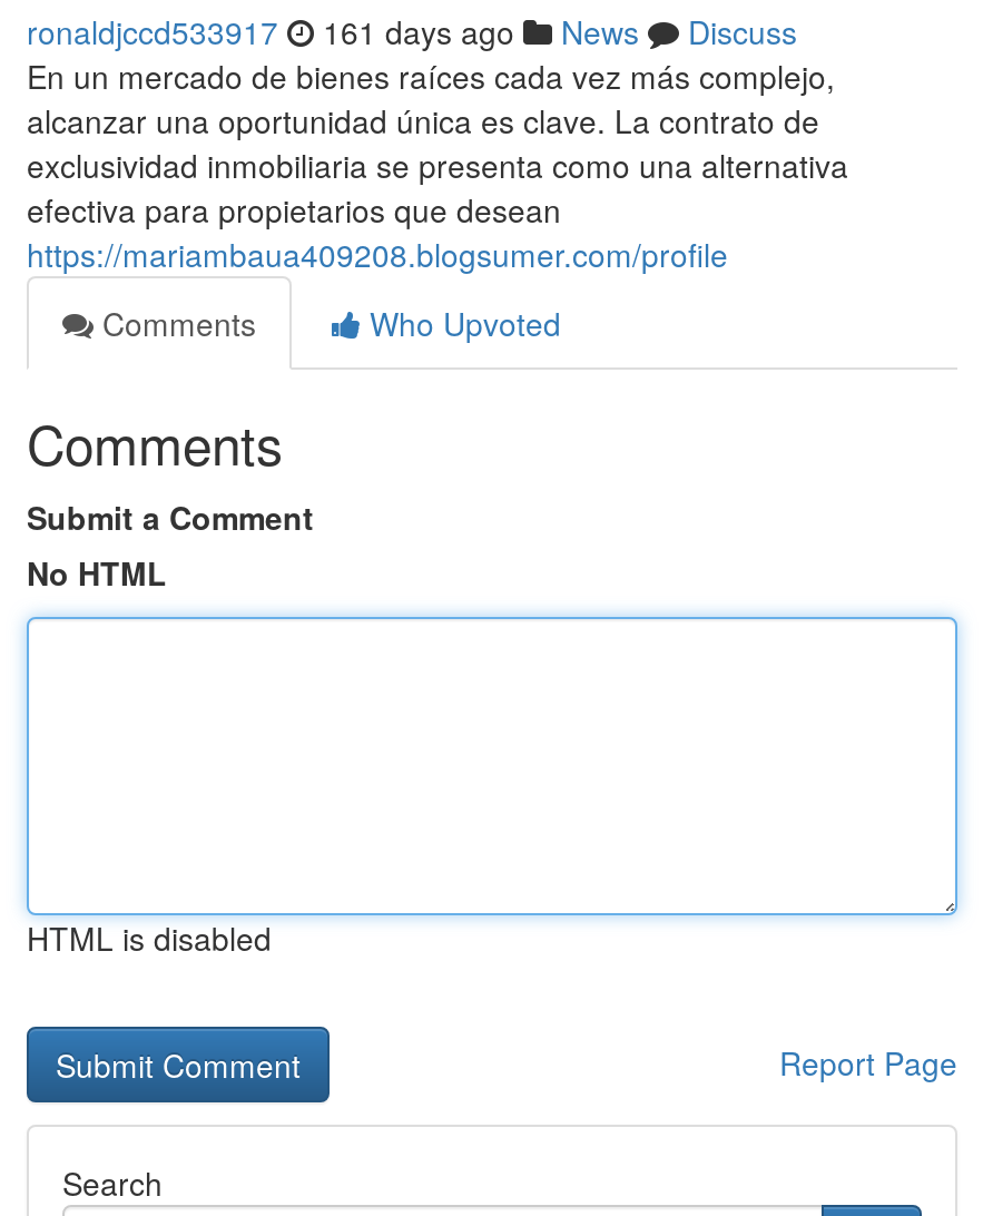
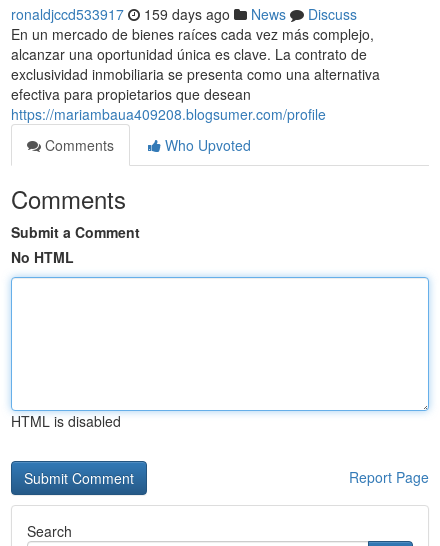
[27,9,797,53] ronaldjccd533917 161 days ago News Discuss -> [11,4,357,24] ronaldjccd533917 159 days ago News Discuss

